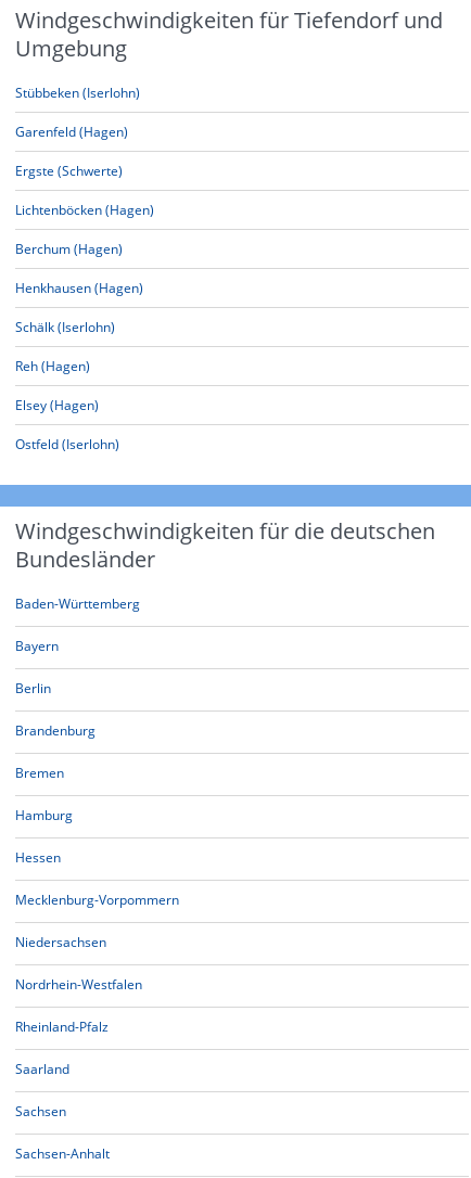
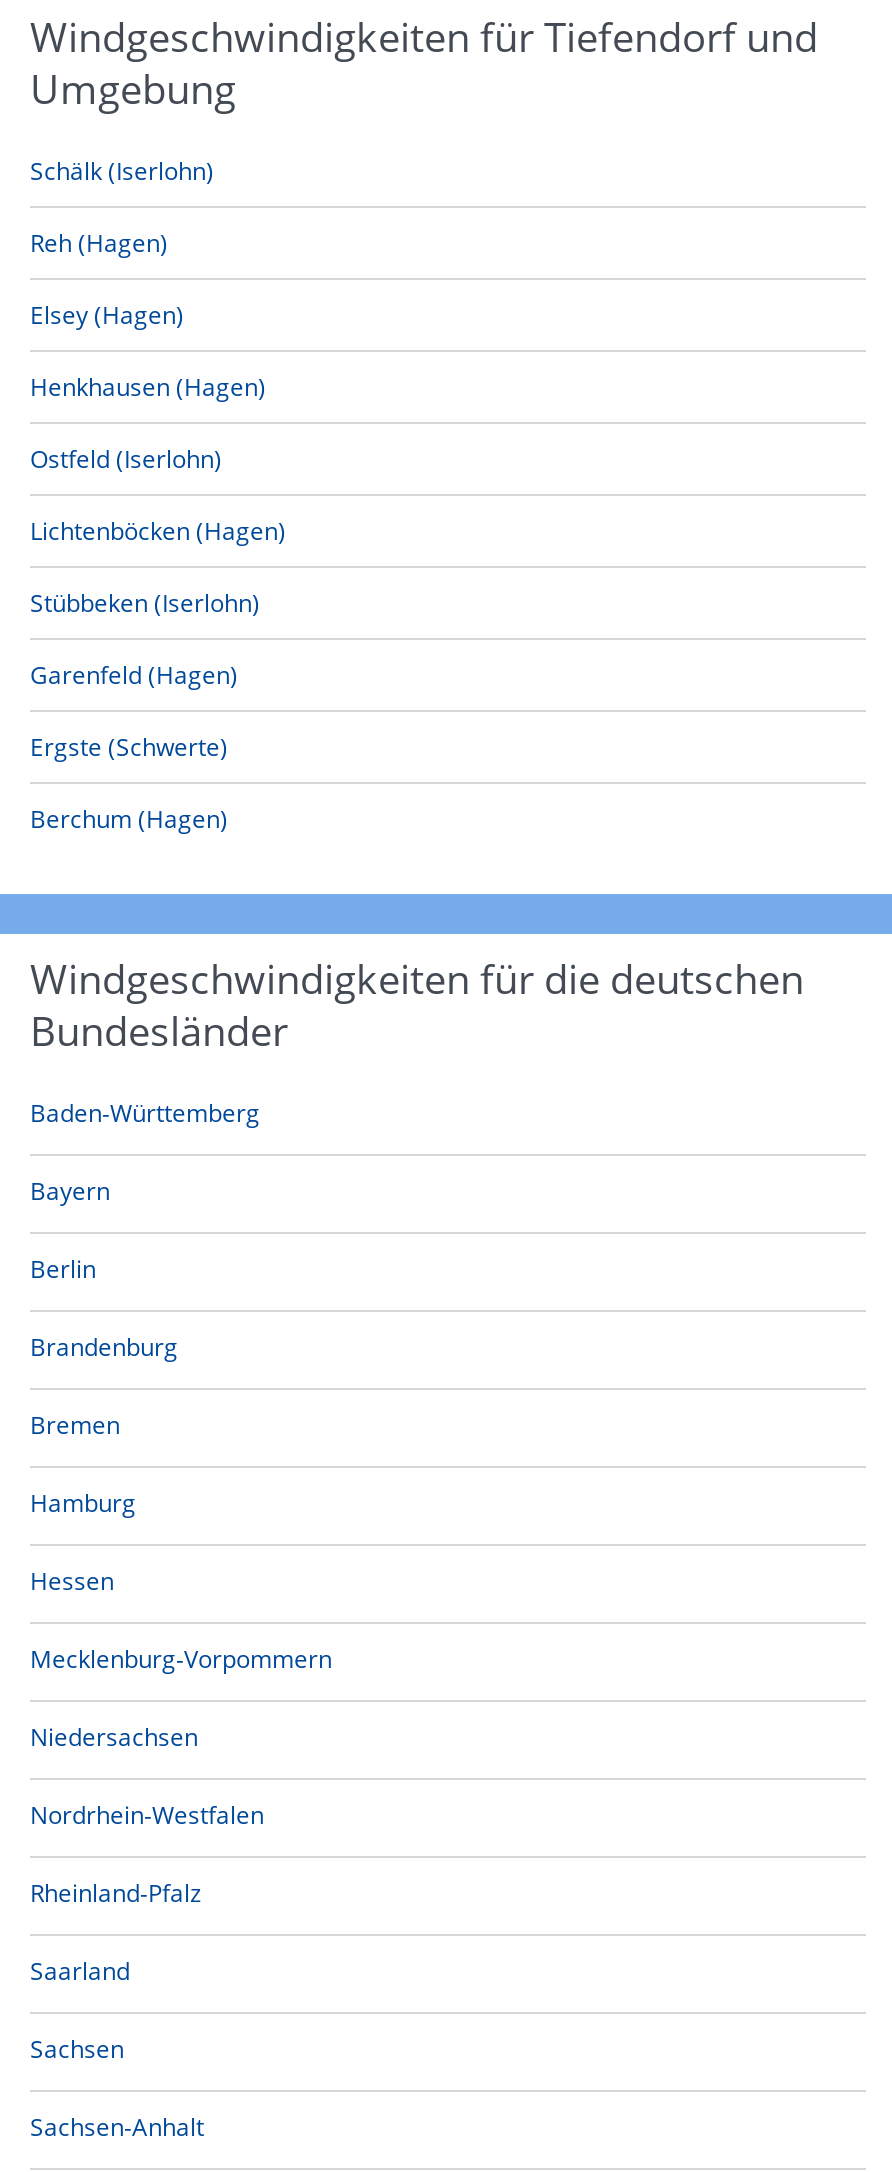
moved [15,84,140,180] -> [30,586,260,764]: Stübbeken (Iserlohn) | Garenfeld (Hagen) | Ergste (Schwerte)
moved [15,201,154,219] -> [30,514,286,548]: Lichtenböcken (Hagen)
moved [15,240,123,258] -> [30,802,228,836]: Berchum (Hagen)
moved [15,279,143,453] -> [30,154,266,476]: Henkhausen (Hagen) | Schälk (Iserlohn) | Reh (Hagen) | Elsey (Hagen) | Ostfeld (Iserlohn)

